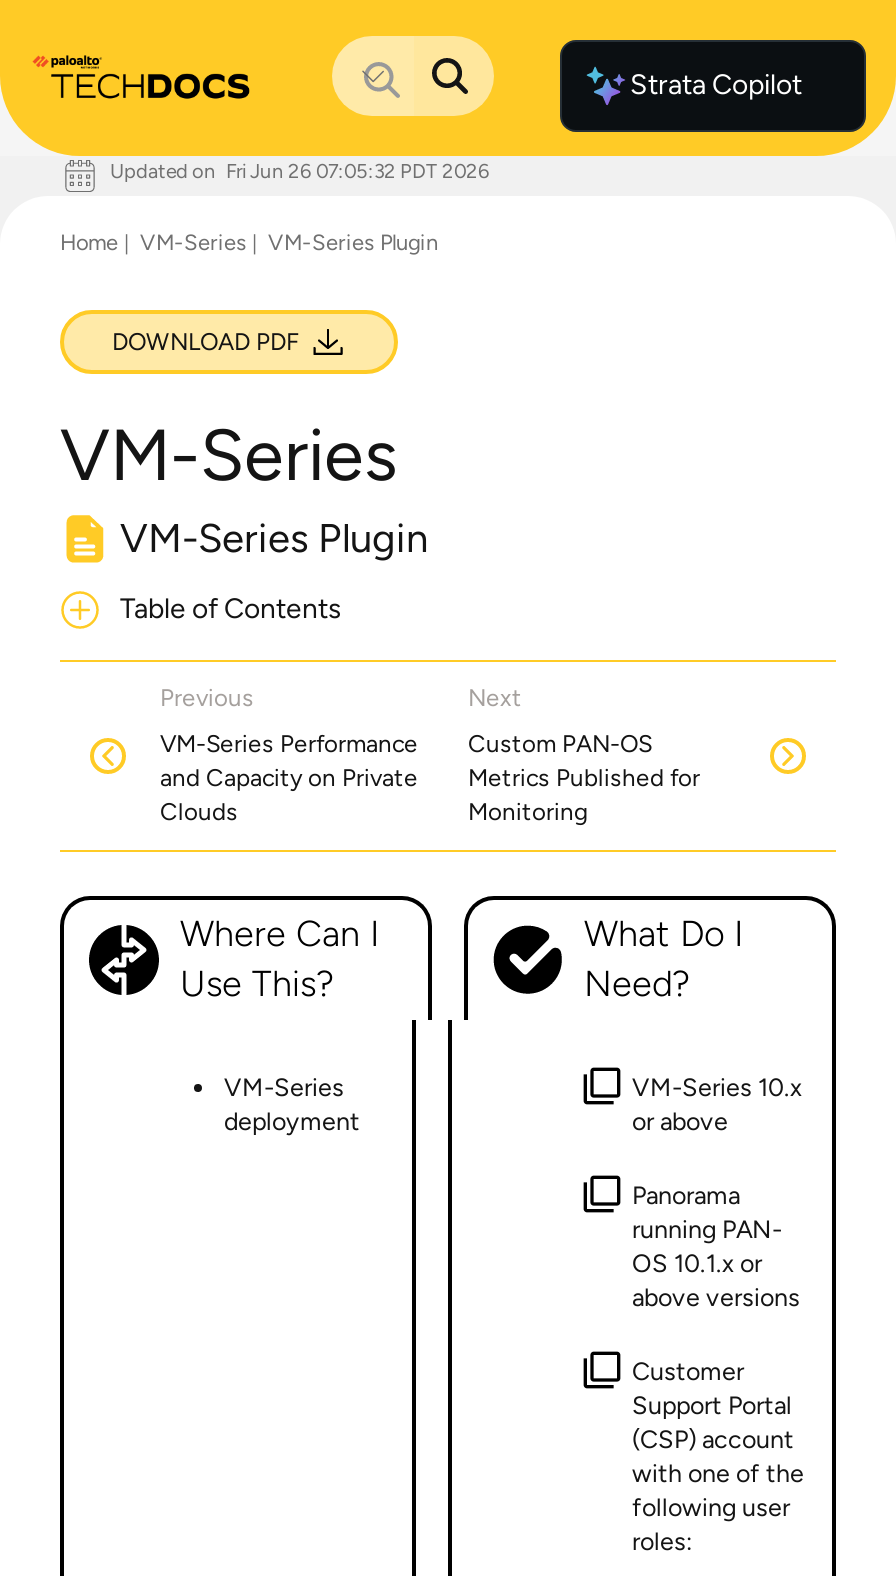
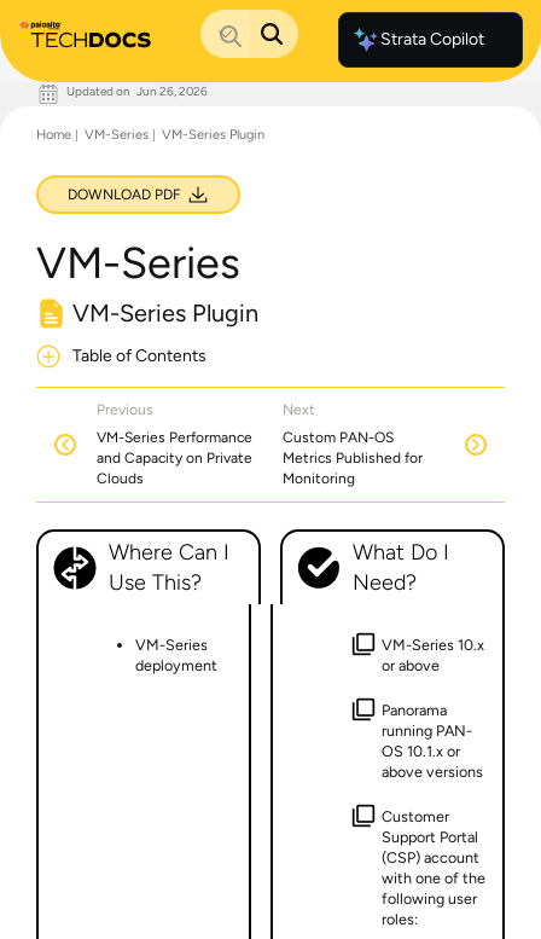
[110,157,490,183] Updated on Fri Jun 26 07:05:32 PDT 2026 -> [66,83,208,98] Updated on Jun 26, 2026

